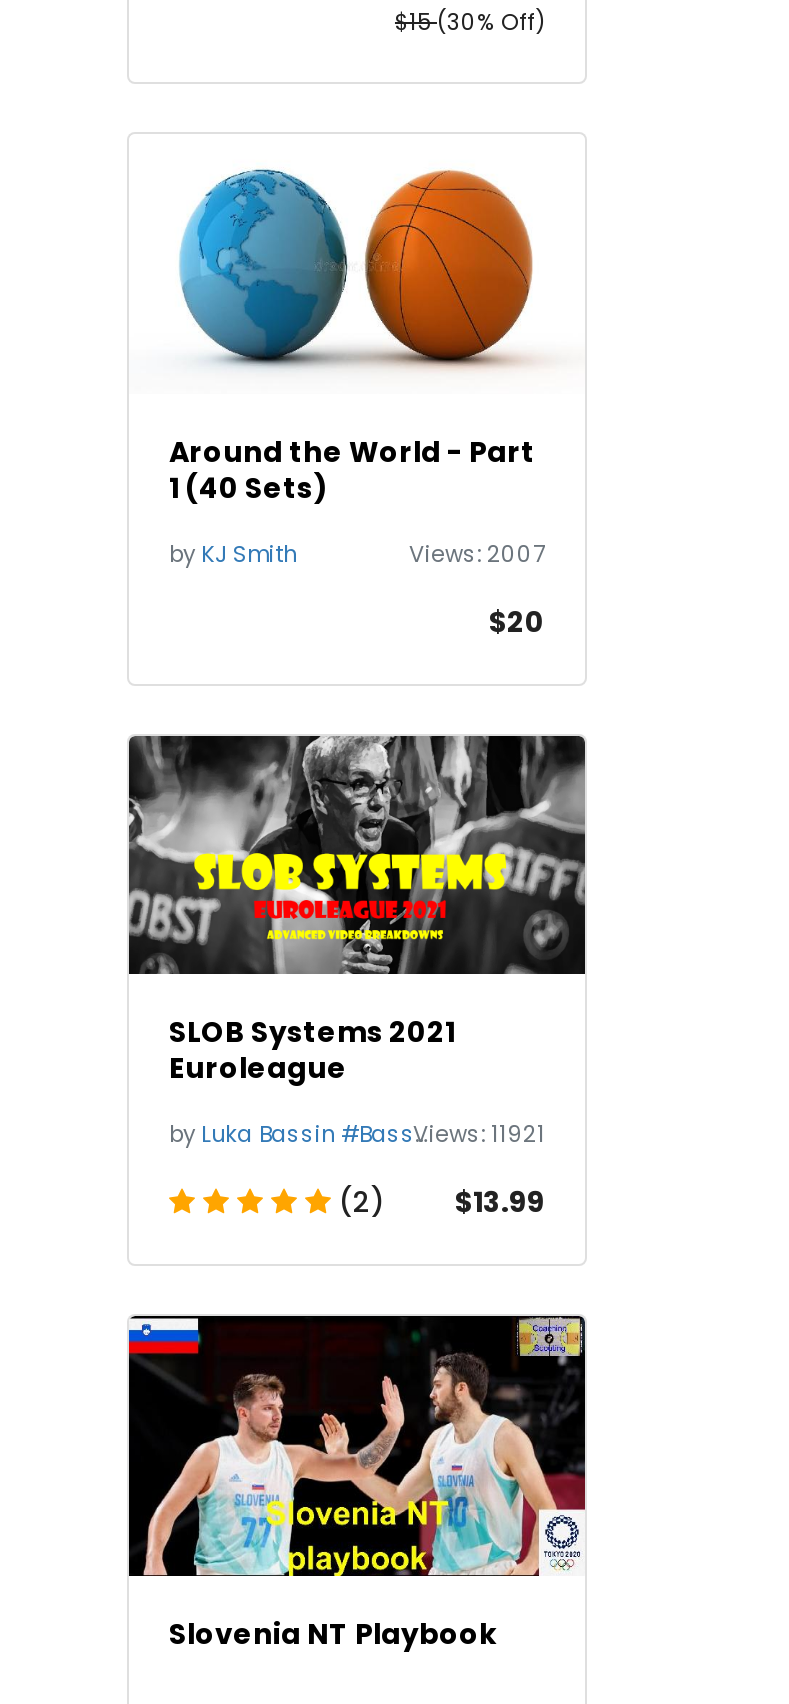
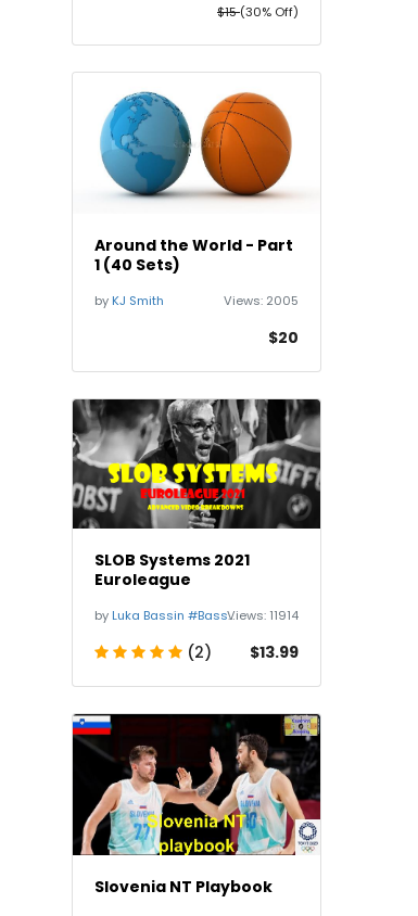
[409,537,545,569] Views: 2007 -> [224,292,299,309] Views: 2005
[169,1119,545,1151] by Luka Bassin #BassketSTUDIOViews: 11921 -> [94,607,299,624] by Luka Bassin #BassketSTUDIOViews: 11914

